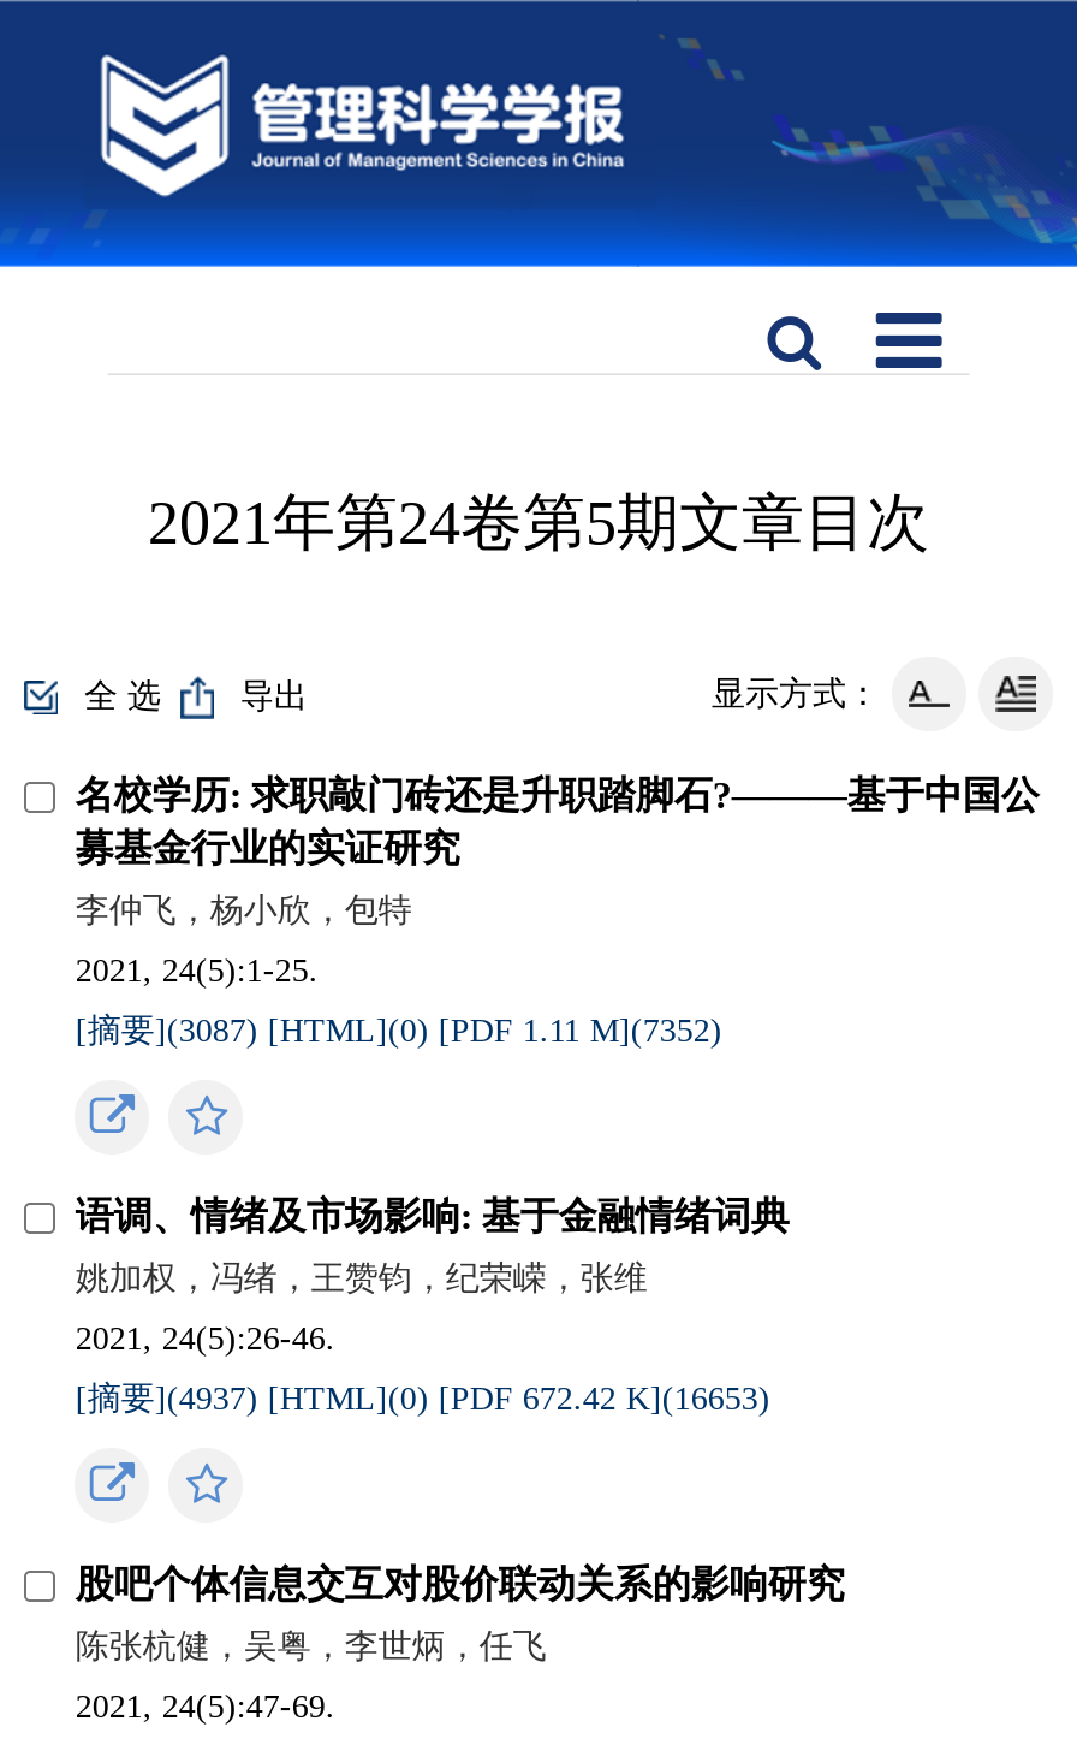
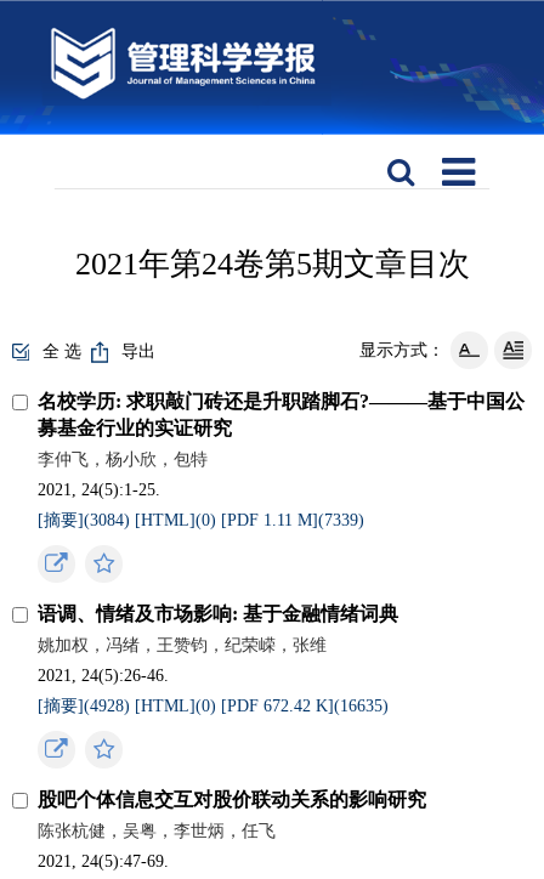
[75,1013,722,1049] [摘要](3087) [HTML](0) [PDF 1.11 M](7352) -> [38,511,365,530] [摘要](3084) [HTML](0) [PDF 1.11 M](7339)
[75,1381,770,1417] [摘要](4937) [HTML](0) [PDF 672.42 K](16653) -> [38,697,389,715] [摘要](4928) [HTML](0) [PDF 672.42 K](16635)

